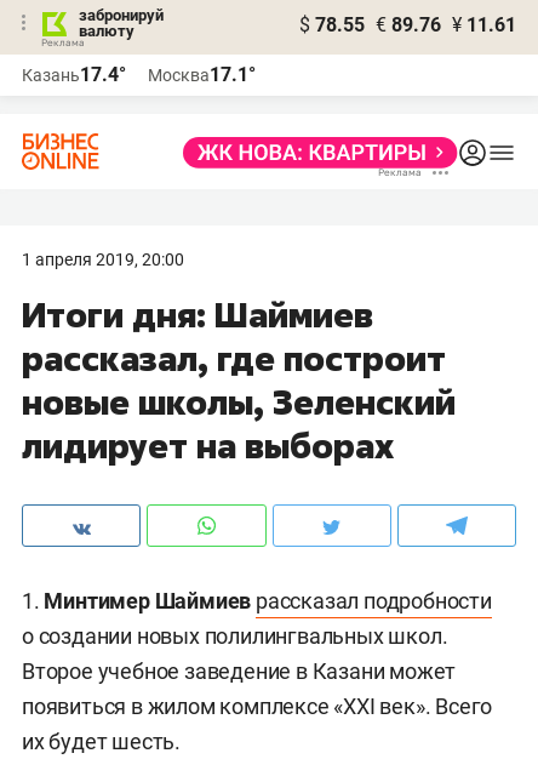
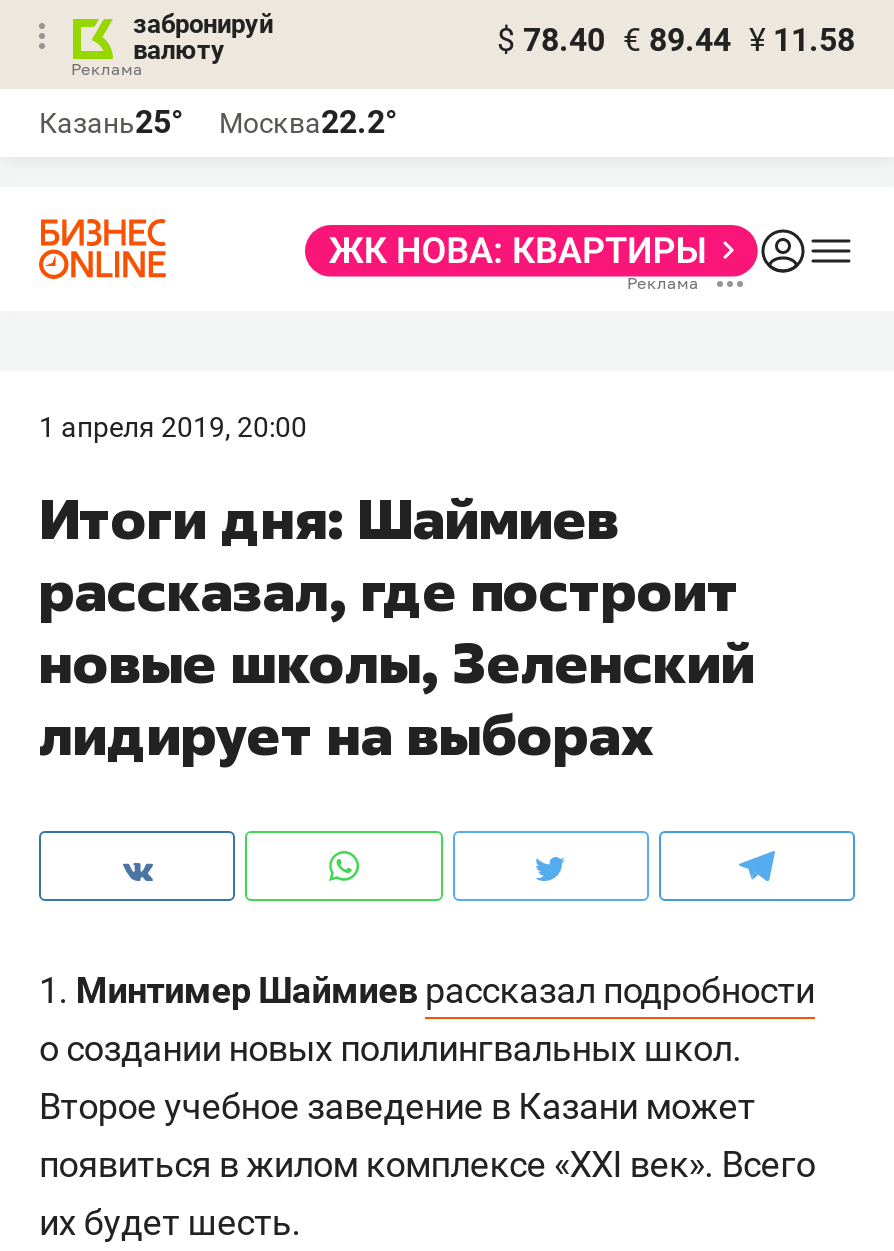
[299,13,516,36] $ 78.55 € 89.76 ¥ 11.61 -> [497,21,855,59] $ 78.40 € 89.44 ¥ 11.58
[22,63,126,86] Казань17.4° -> [39,103,183,141] Казань25°
[148,63,256,86] Москва17.1° -> [219,103,397,141] Москва22.2°

